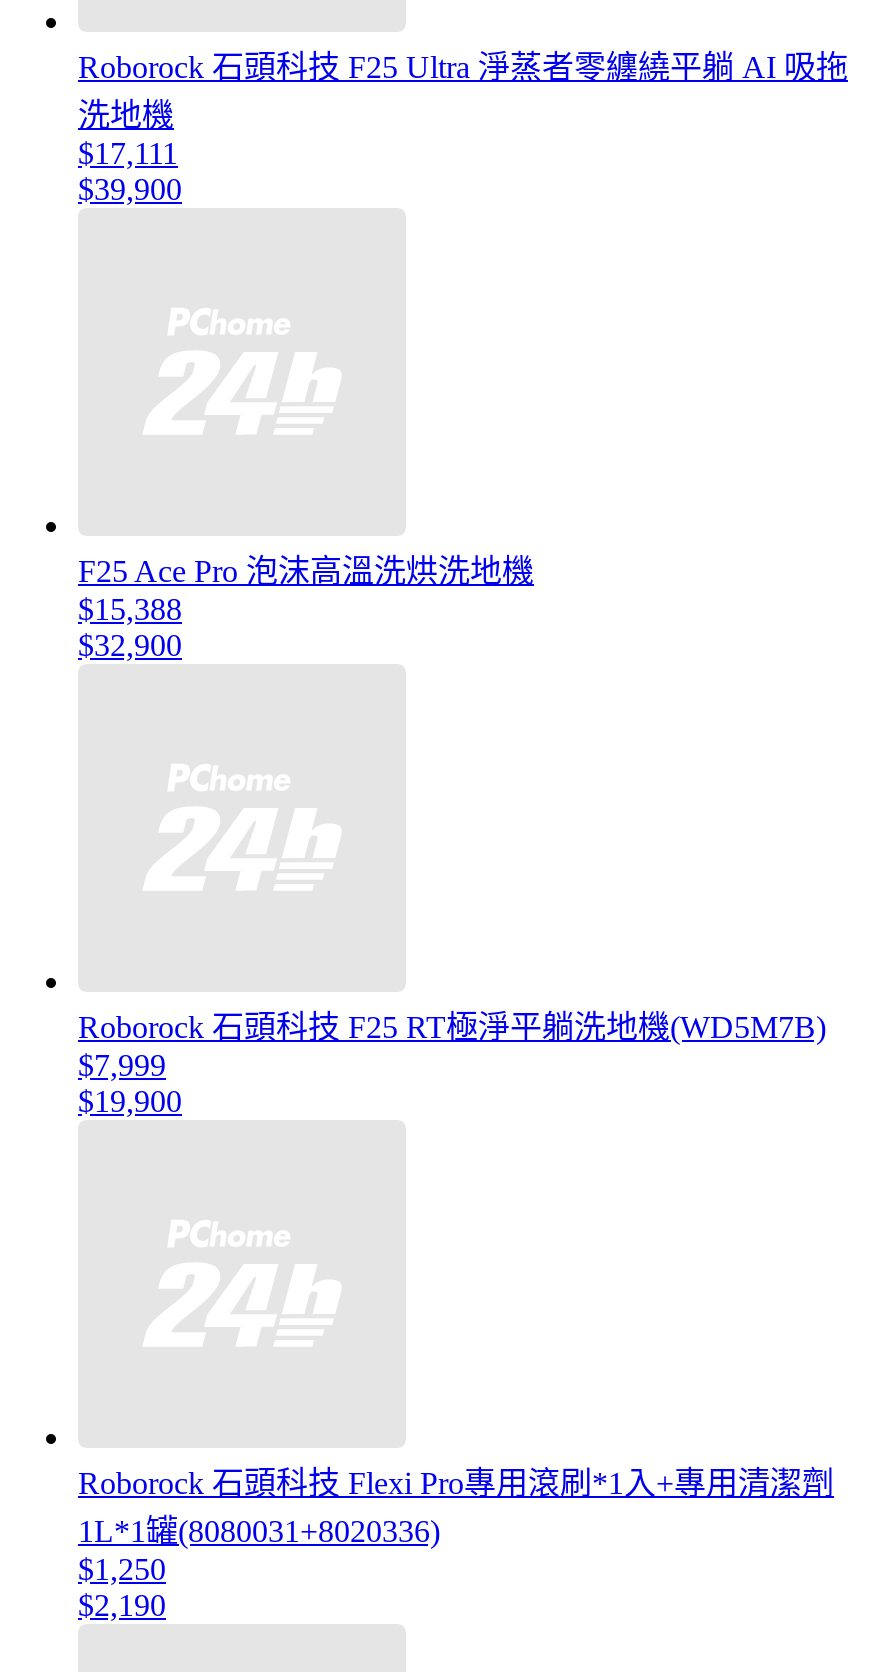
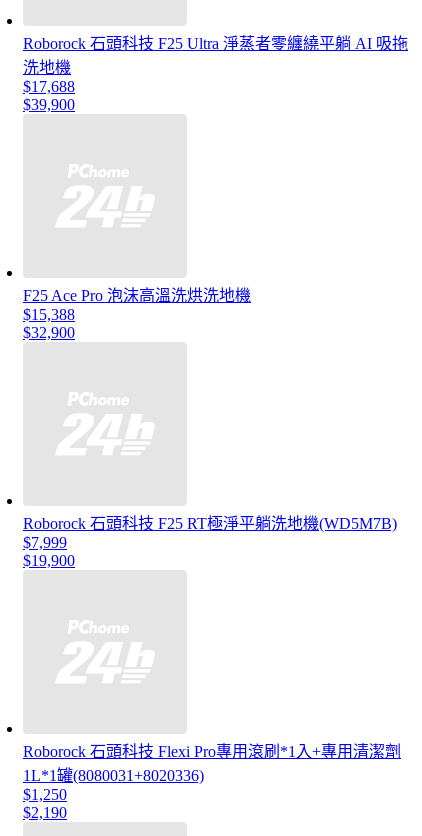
[78,137,178,171] $17,111 -> [23,78,75,95] $17,688

